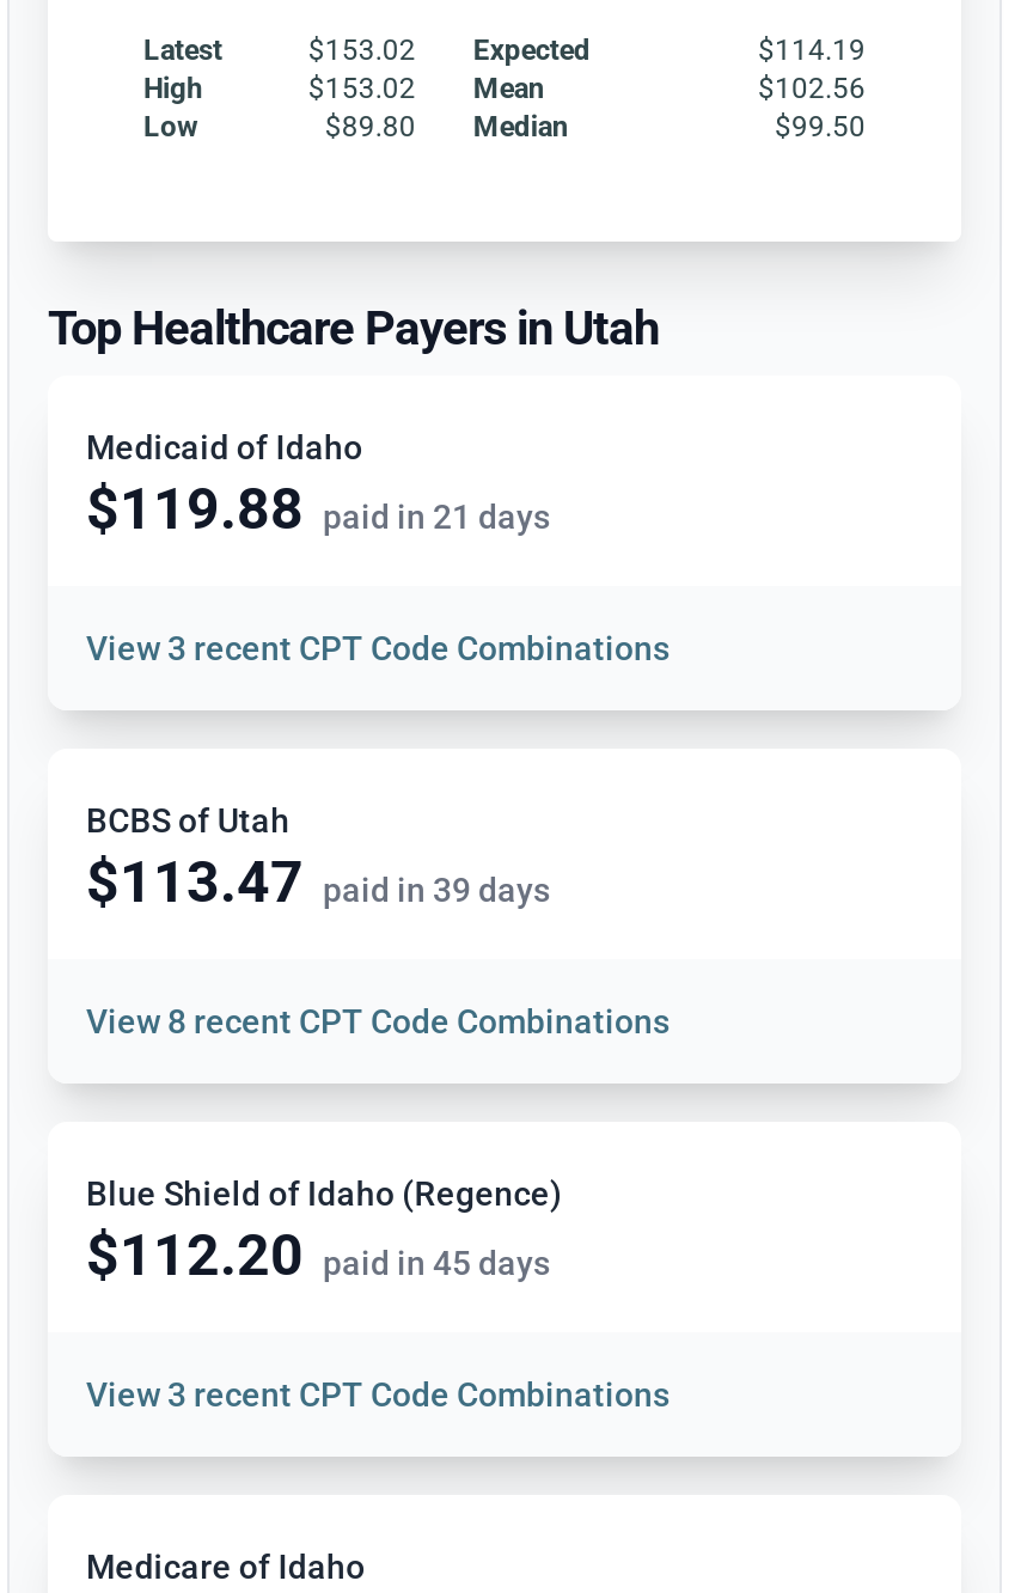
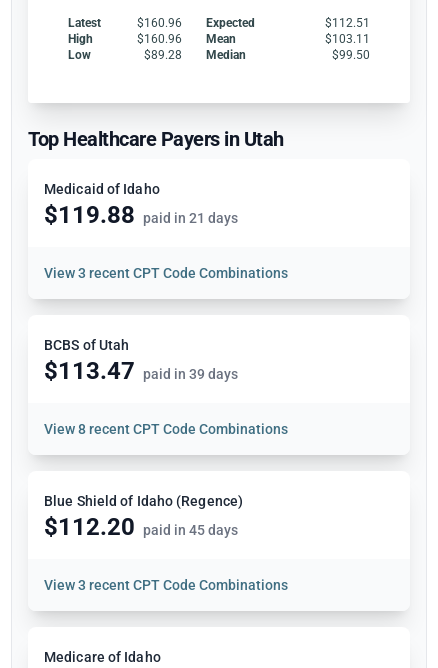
[308,33,590,66] $153.02 Expected -> [137,16,255,30] $160.96 Expected
[758,33,866,66] $114.19 -> [325,16,370,30] $112.51
[308,71,545,105] $153.02 Mean -> [137,32,236,46] $160.96 Mean
[758,71,866,105] $102.56 -> [325,32,370,46] $103.11
[325,110,569,143] $89.80 Median -> [144,48,246,62] $89.28 Median

